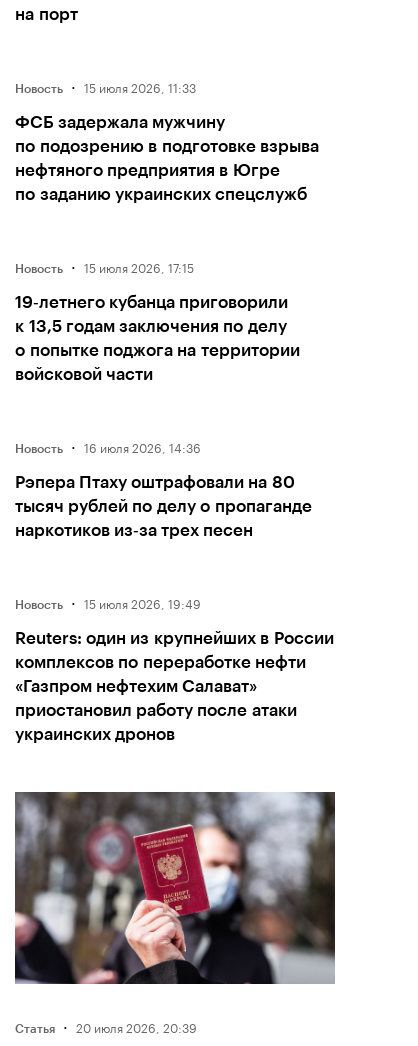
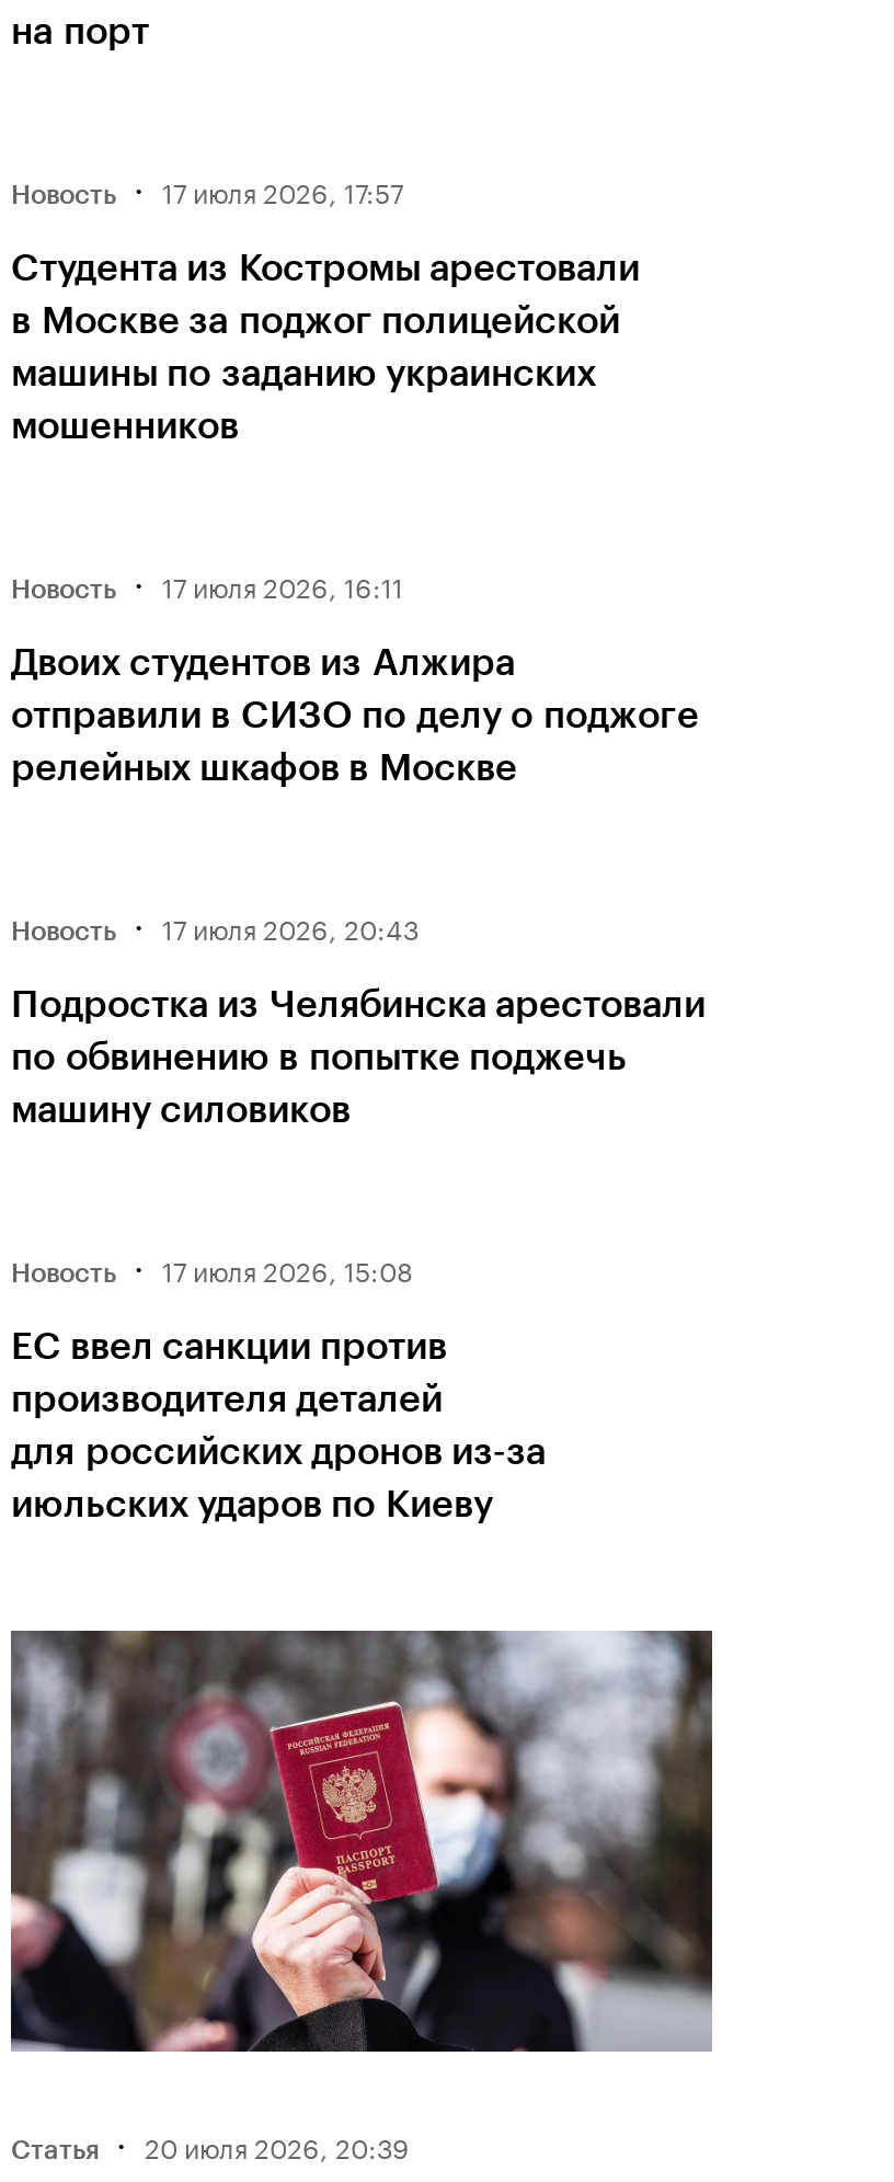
[15,72,196,97] Новость · 15 июля 2026, 11:33 -> [11,159,403,213] Новость · 17 июля 2026, 17:57
[15,111,319,203] ФСБ задержала мужчину | по подозрению в подготовке взрыва | нефтяного предприятия в Югре | по заданию украинских спецслужб -> [11,244,640,446] Студента из Костромы арестовали | в Москве за поджог полицейской | машины по заданию украинских | мошенников
[15,252,194,277] Новость · 15 июля 2026, 17:15 -> [11,553,403,608] Новость · 17 июля 2026, 16:11
[15,291,300,383] 19‑летнего кубанца приговорили | к 13,5 годам заключения по делу | о попытке поджога на территории | войсковой части -> [11,639,699,788] Двоих студентов из Алжира | отправили в СИЗО по делу о поджоге | релейных шкафов в Москве
[15,432,201,457] Новость · 16 июля 2026, 14:36 -> [11,895,419,950] Новость · 17 июля 2026, 20:43
[15,471,312,539] Рэпера Птаху оштрафовали на 80 | тысяч рублей по делу о пропаганде | наркотиков из‑за трех песен -> [11,981,706,1130] Подростка из Челябинска арестовали | по обвинению в попытке поджечь | машину силовиков
[15,588,201,613] Новость · 15 июля 2026, 19:49 -> [11,1237,412,1292] Новость · 17 июля 2026, 15:08
[15,627,334,743] Reuters: один из крупнейших в России | комплексов по переработке нефти | «Газпром нефтехим Салават» | приостановил работу после атаки | украинских дронов -> [11,1323,546,1524] ЕС ввел санкции против | производителя деталей | для российских дронов из‑за | июльских ударов по Киеву

